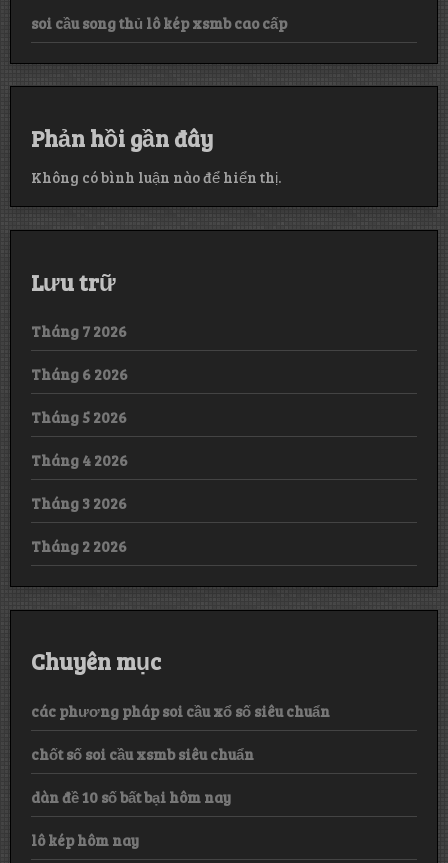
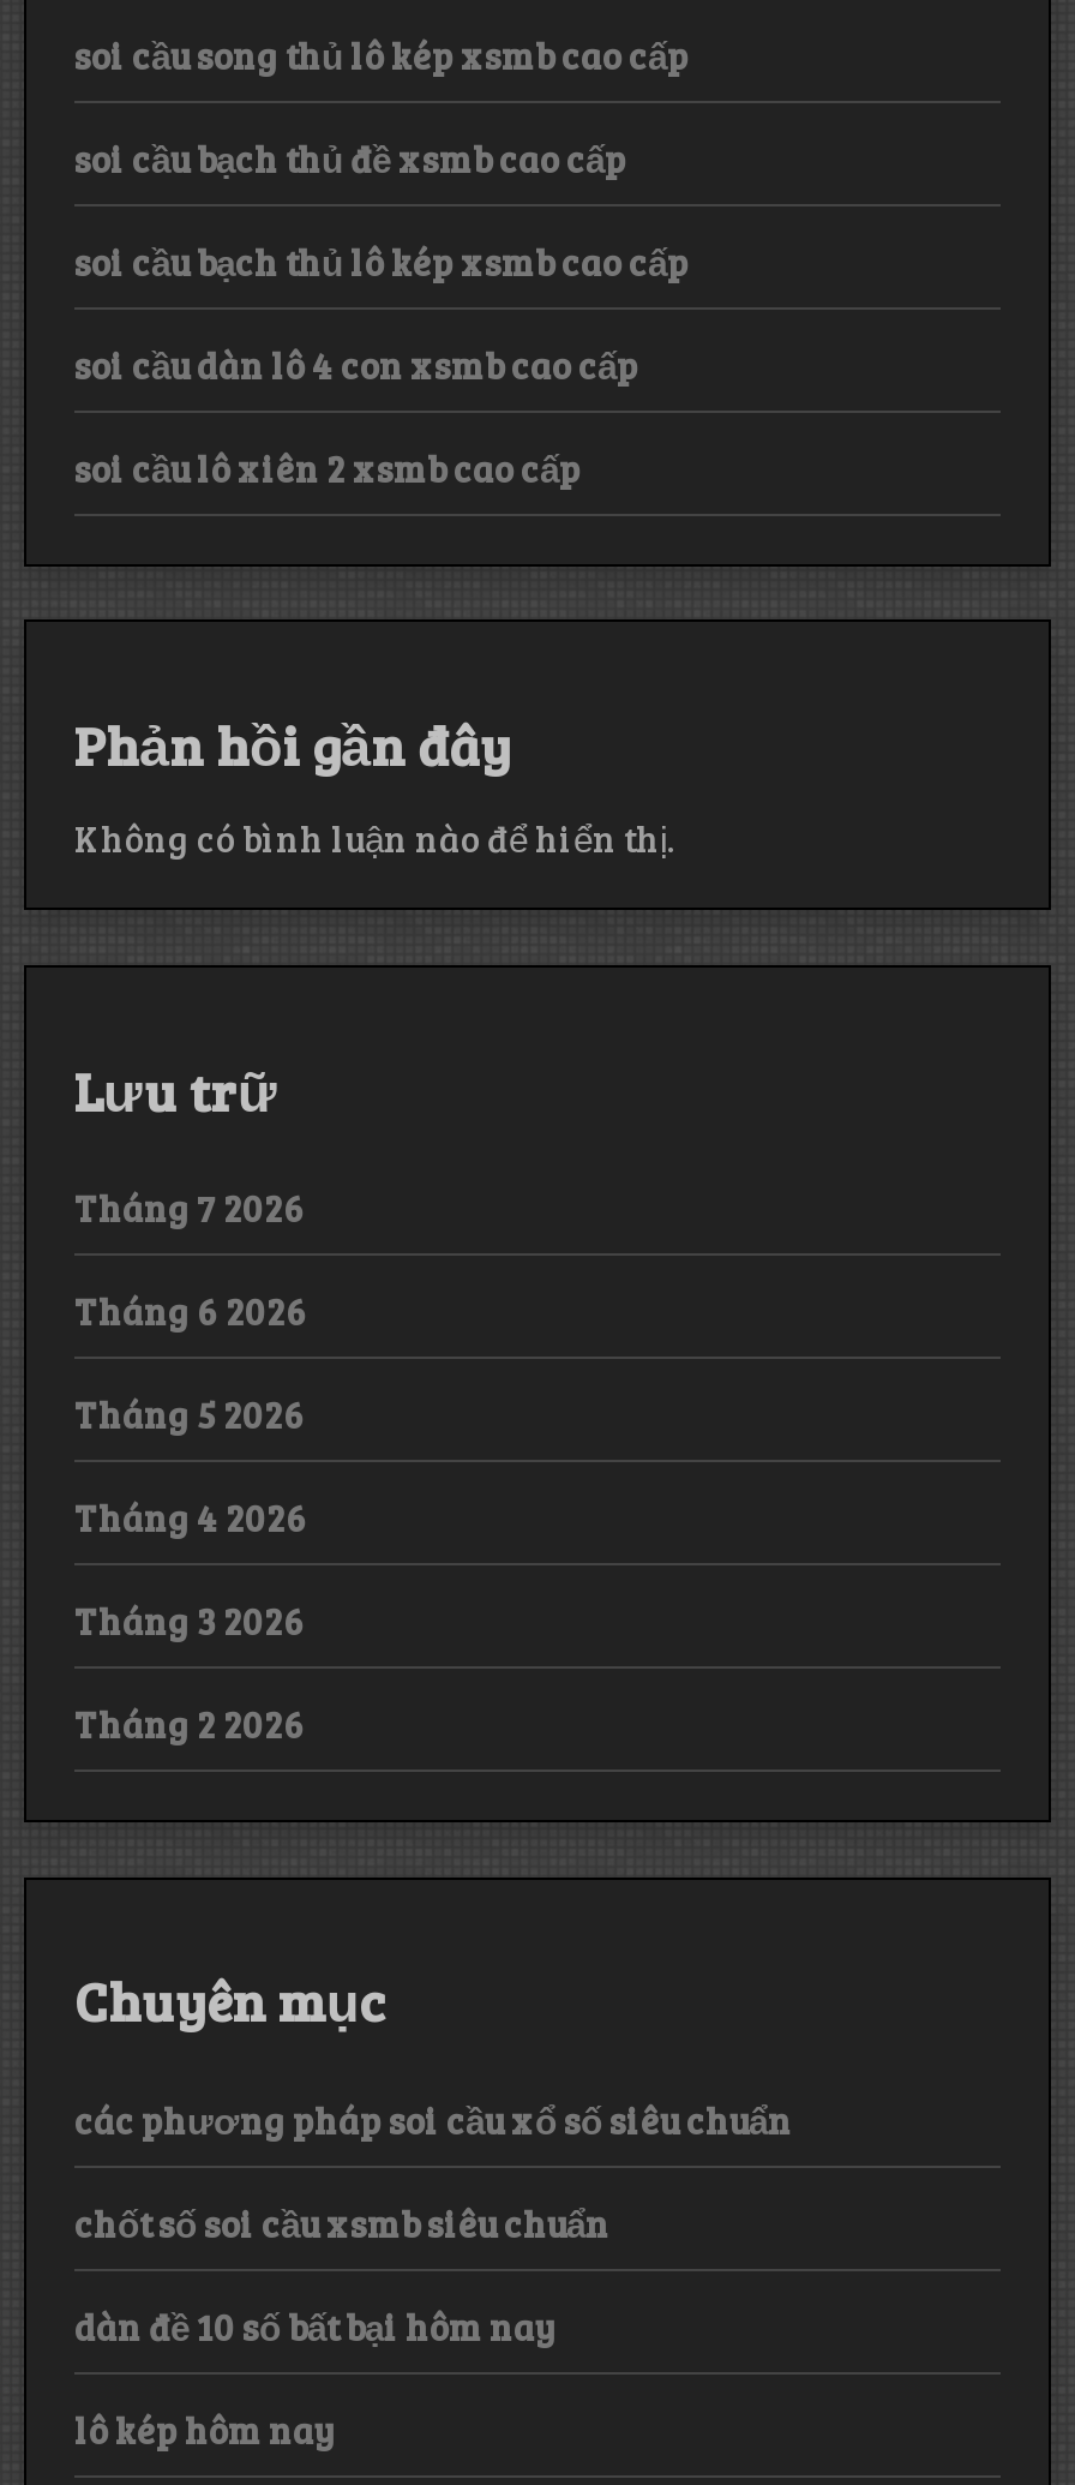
none -> [74,133,689,491] soi cầu bạch thủ đề xsmb cao cấp | soi cầu bạch thủ lô kép xsmb cao cấp | soi cầu dàn lô 4 con xsmb cao cấp | soi cầu lô xiên 2 xsmb cao cấp

